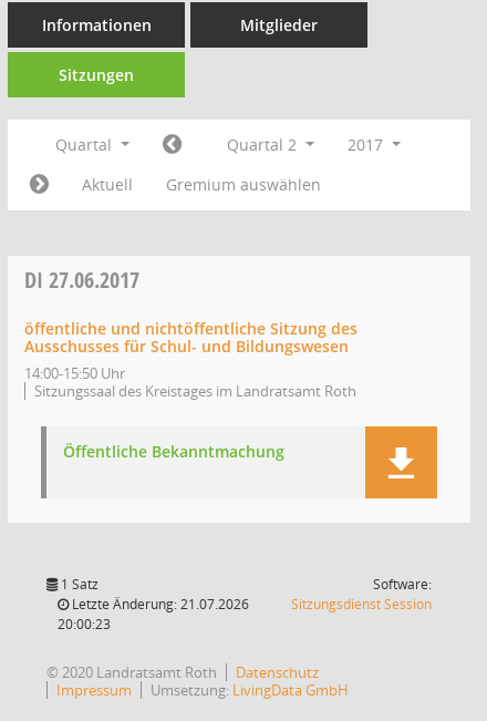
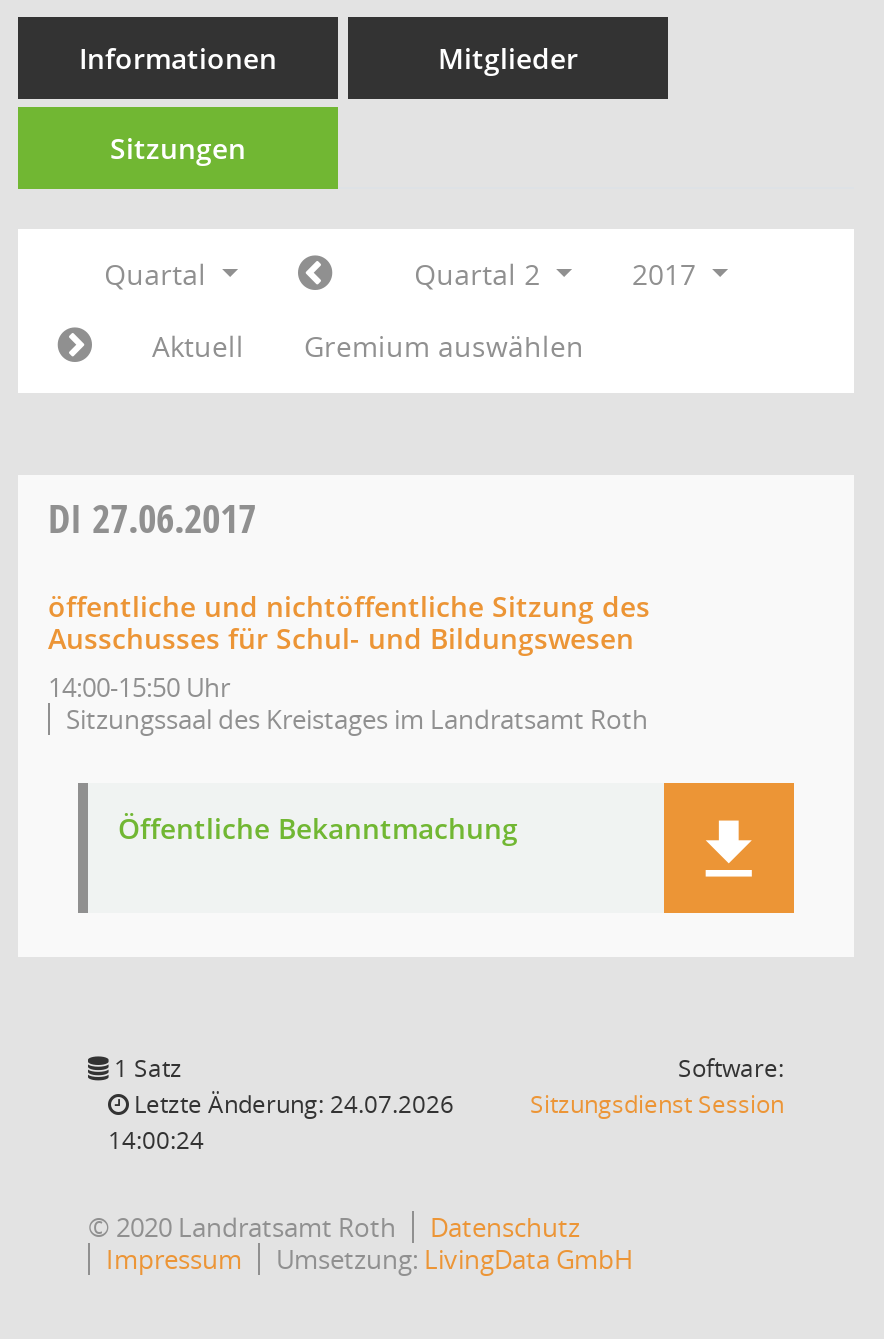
[69,595,249,614] Letzte Änderung: 21.07.2026 -> [128,1087,454,1121] Letzte Änderung: 24.07.2026
[58,615,111,634] 20:00:23 -> [108,1123,204,1157] 14:00:24

